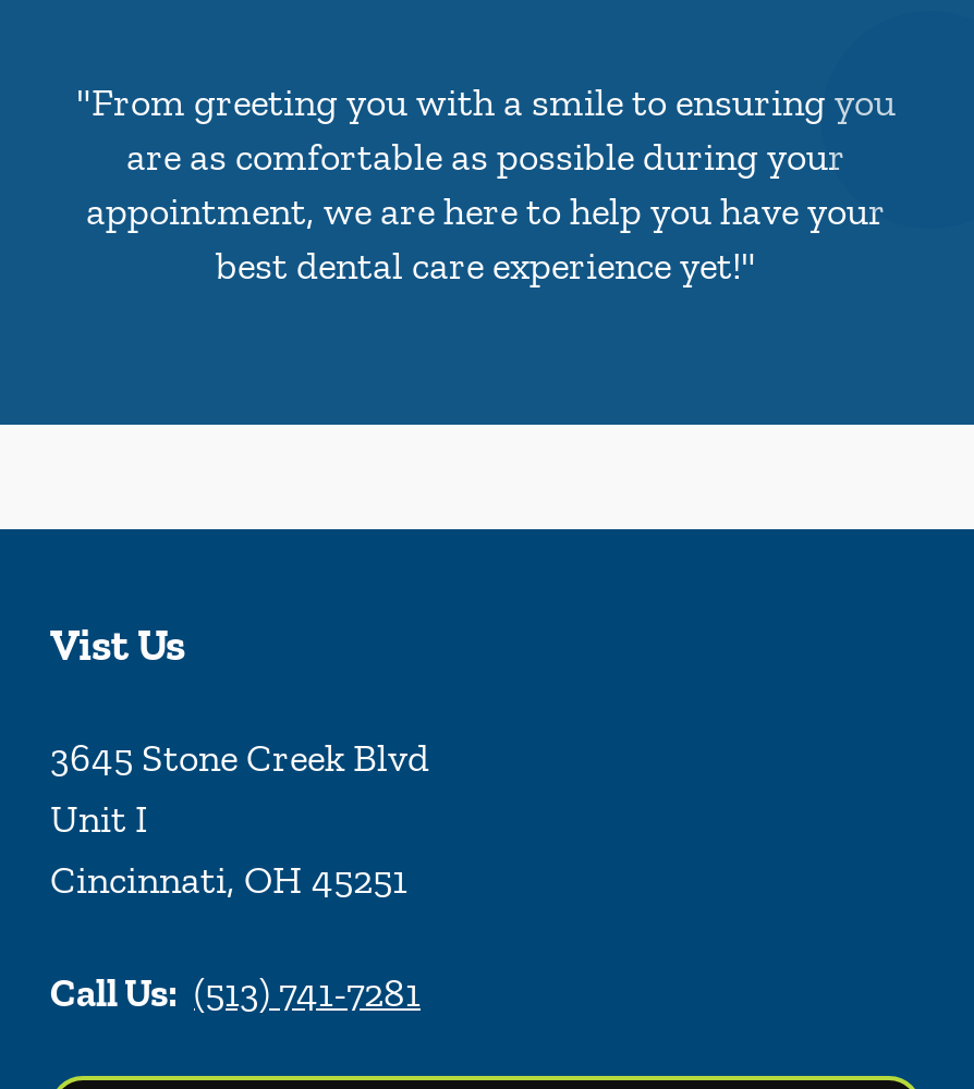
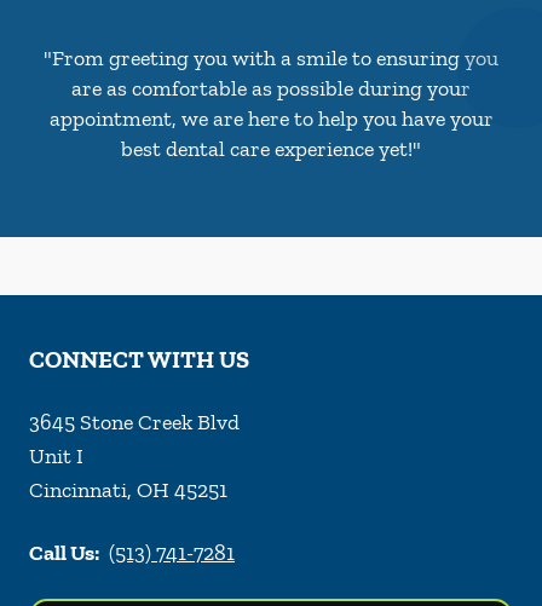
[50,619,185,671] Vist Us -> [29,345,249,374] CONNECT WITH US

